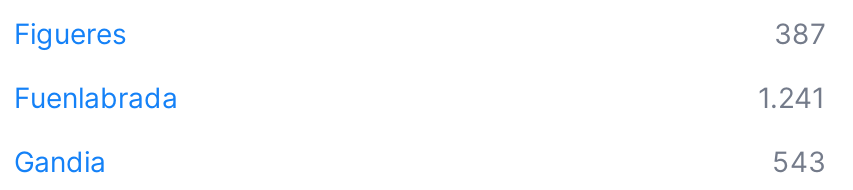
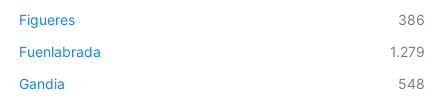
[774,15,826,49] 387 -> [398,11,425,28] 386
[758,79,826,113] 1.241 -> [390,43,425,60] 1.279
[772,143,826,177] 543 -> [398,75,425,92] 548

